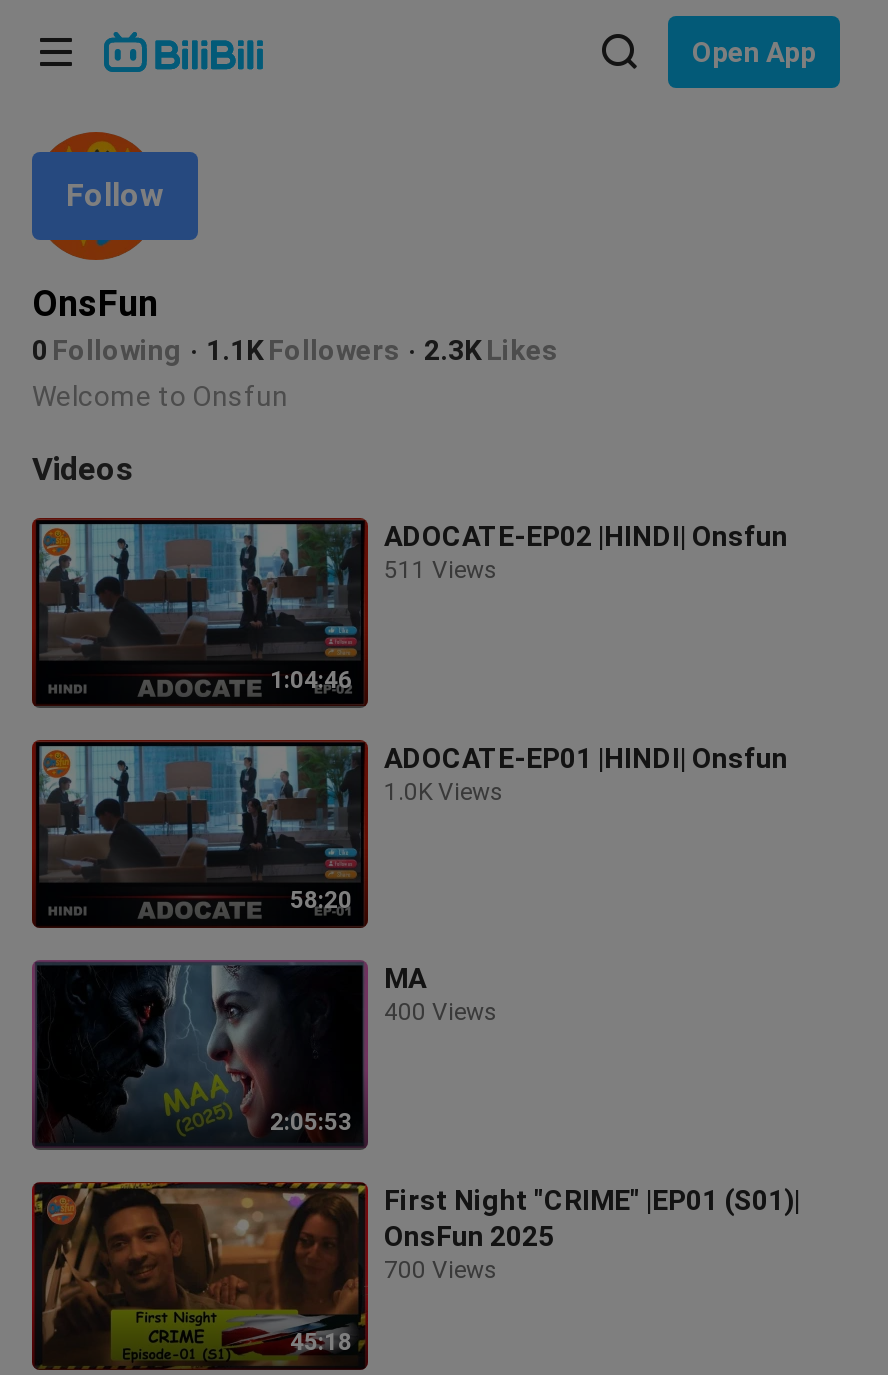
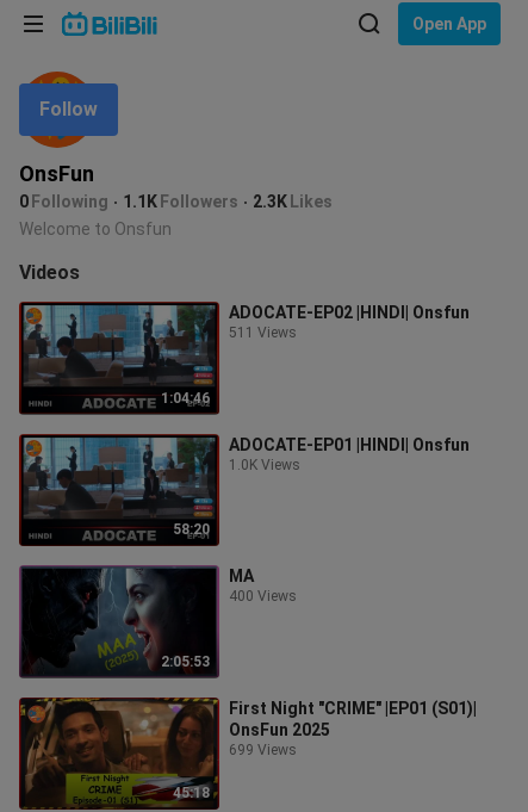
[384,1255,498,1283] 700 Views -> [229,741,297,758] 699 Views

